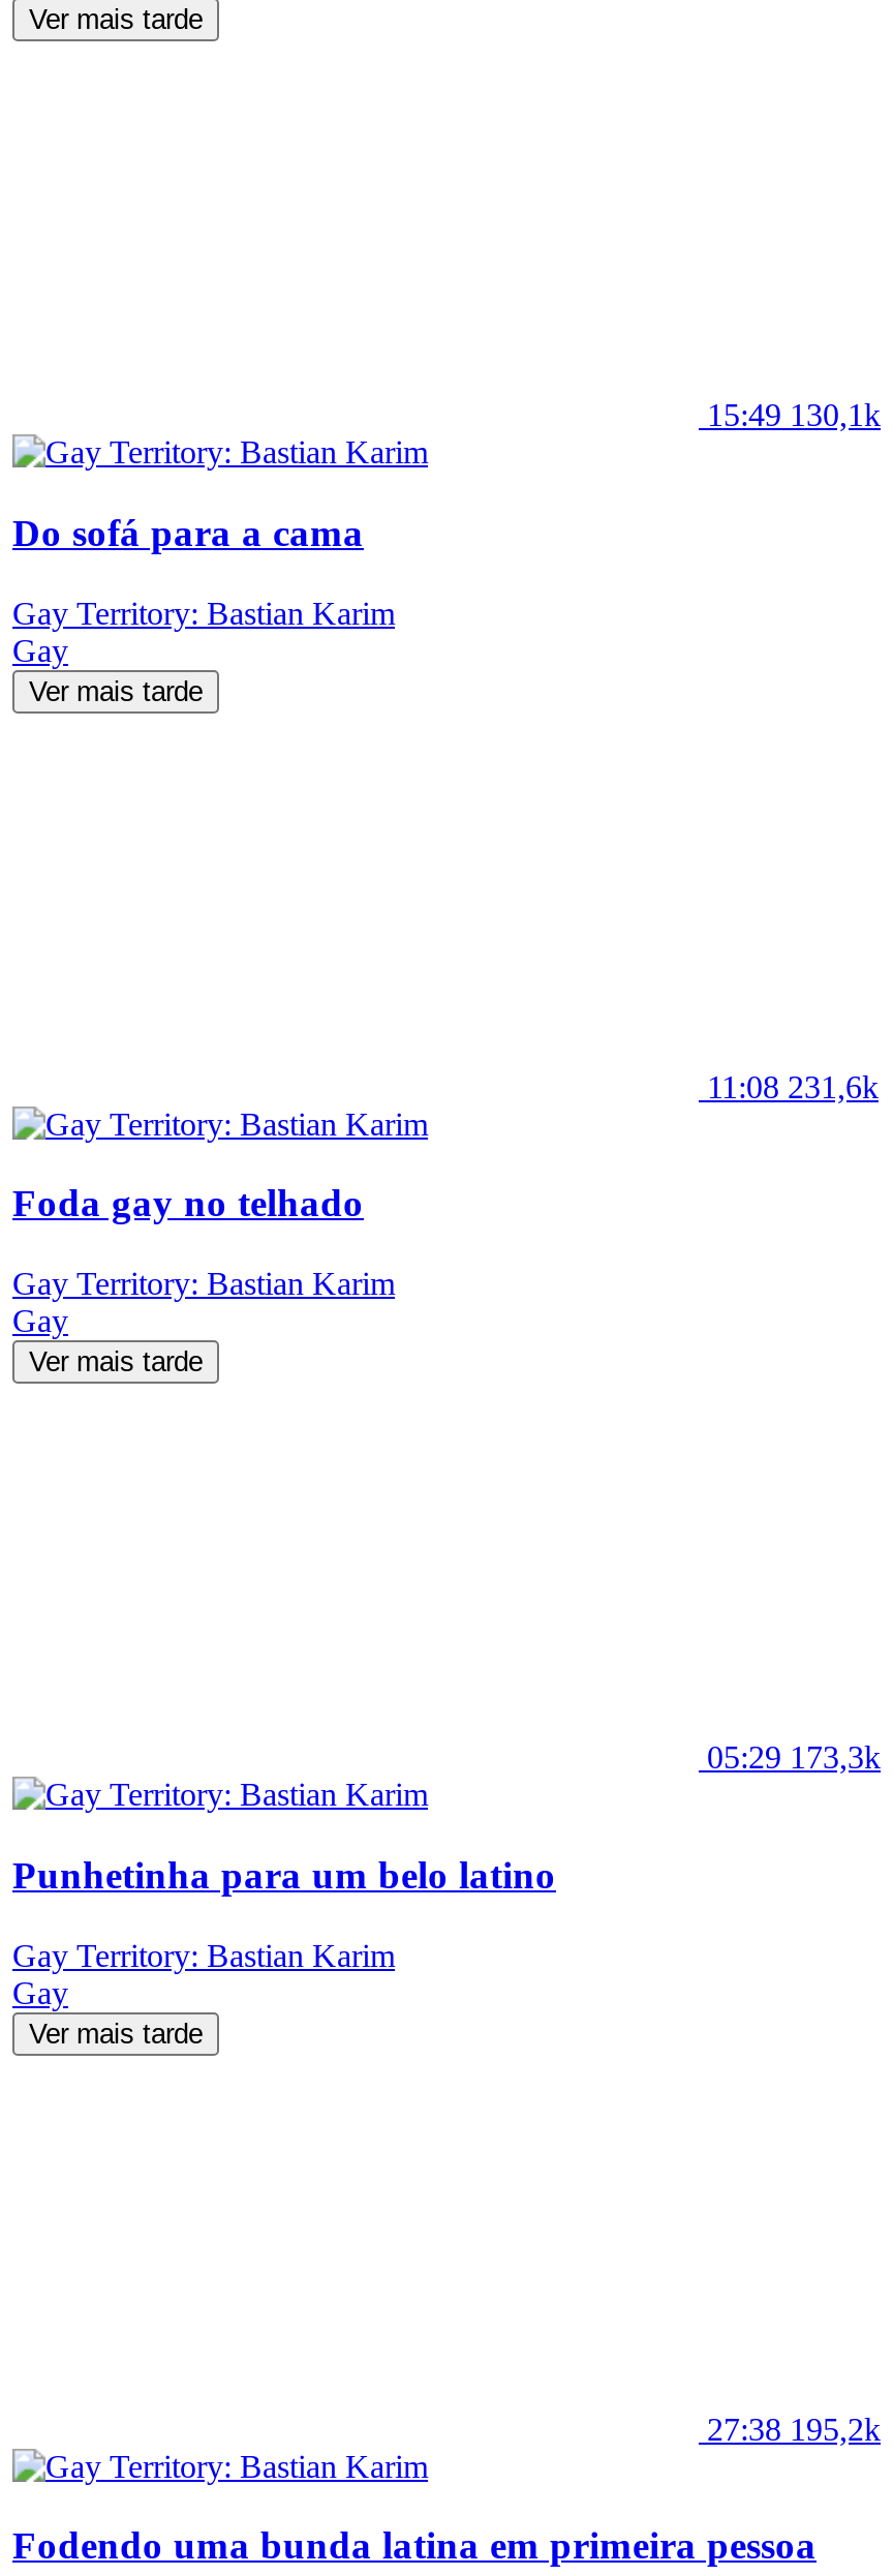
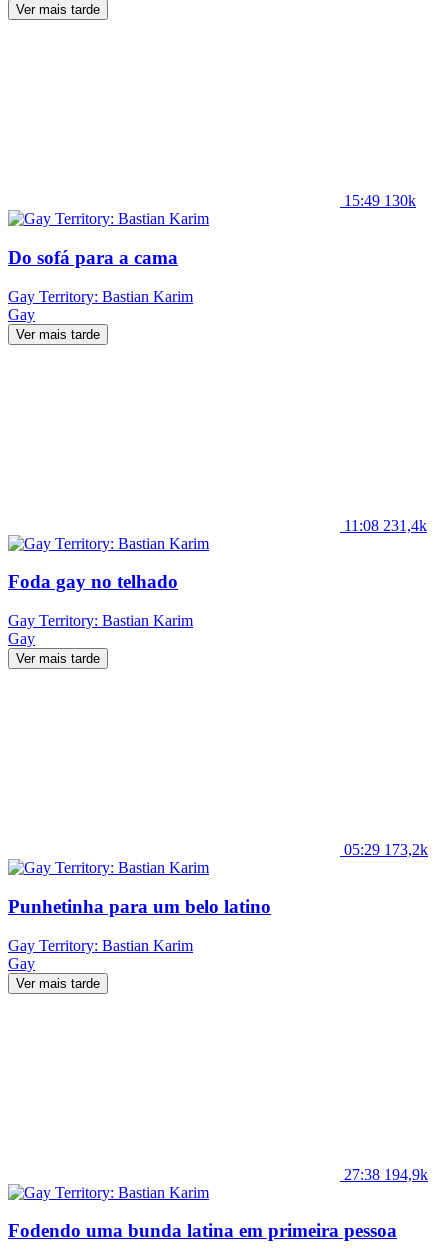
[707,398,881,433] 15:49 130,1k -> [344,192,416,209] 15:49 130k
[707,1068,879,1104] 11:08 231,6k -> [344,517,427,534] 11:08 231,4k
[707,1740,881,1775] 05:29 173,3k -> [344,841,428,858] 05:29 173,2k
[707,2411,881,2446] 27:38 195,2k -> [344,1165,428,1182] 27:38 194,9k

